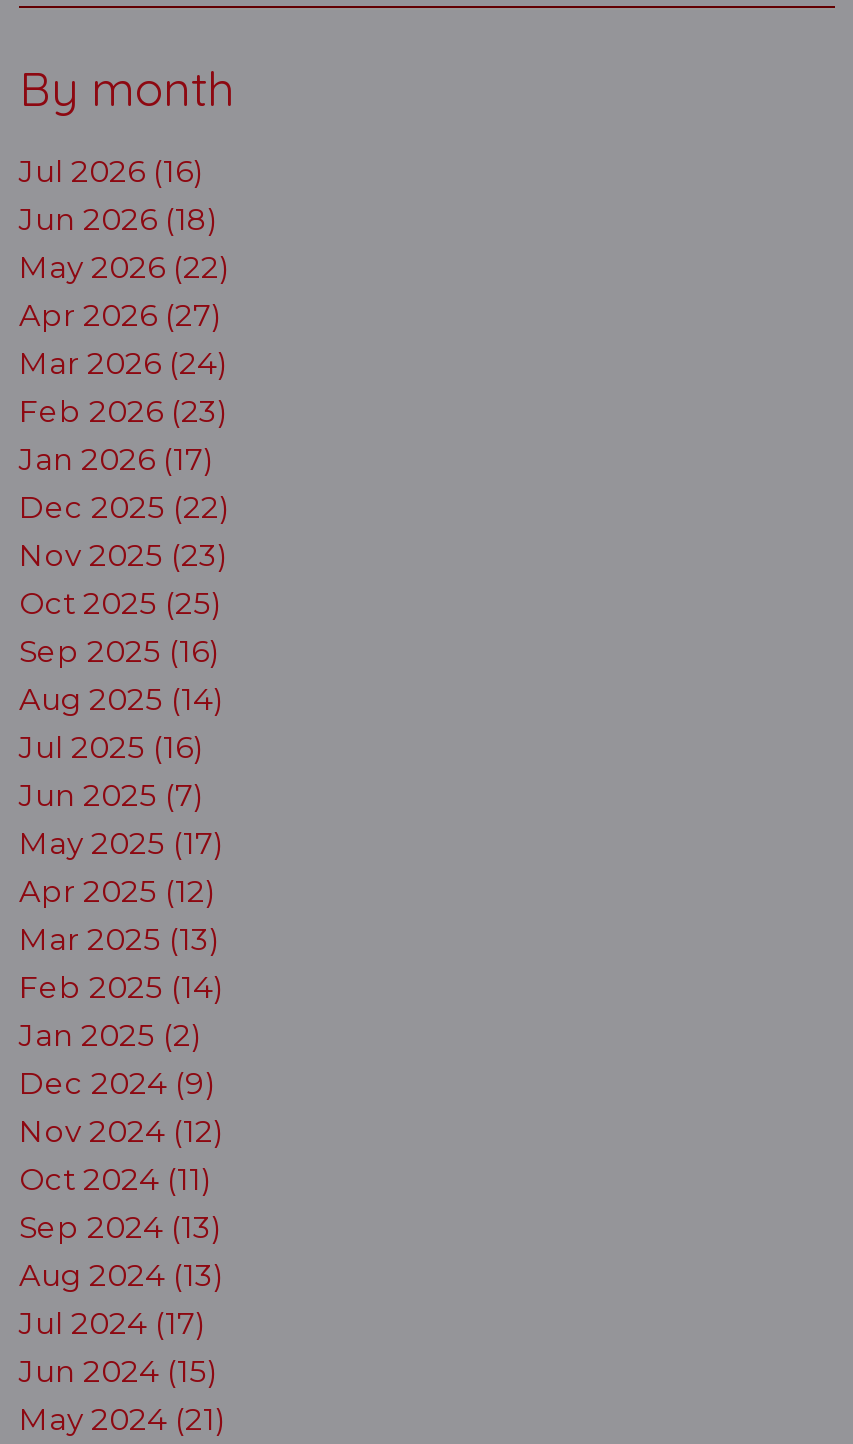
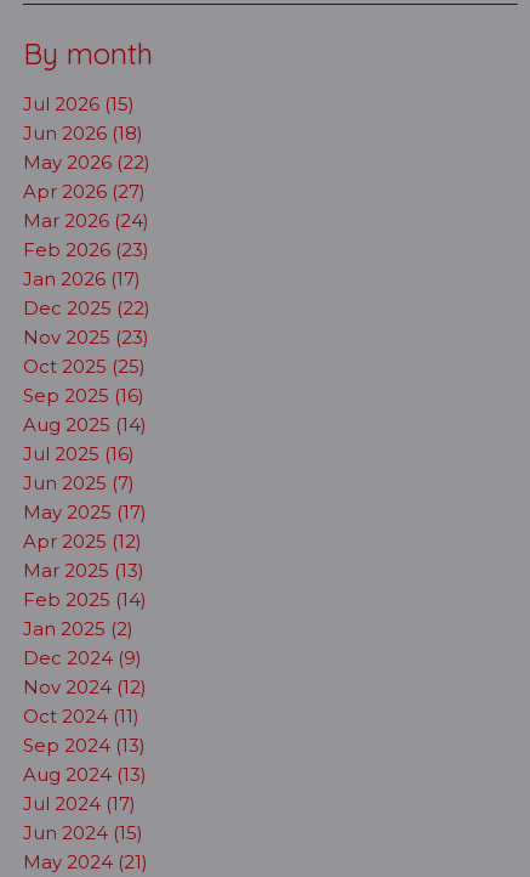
[19,152,203,190] Jul 2026 (16) -> [23,92,135,115] Jul 2026 (15)

